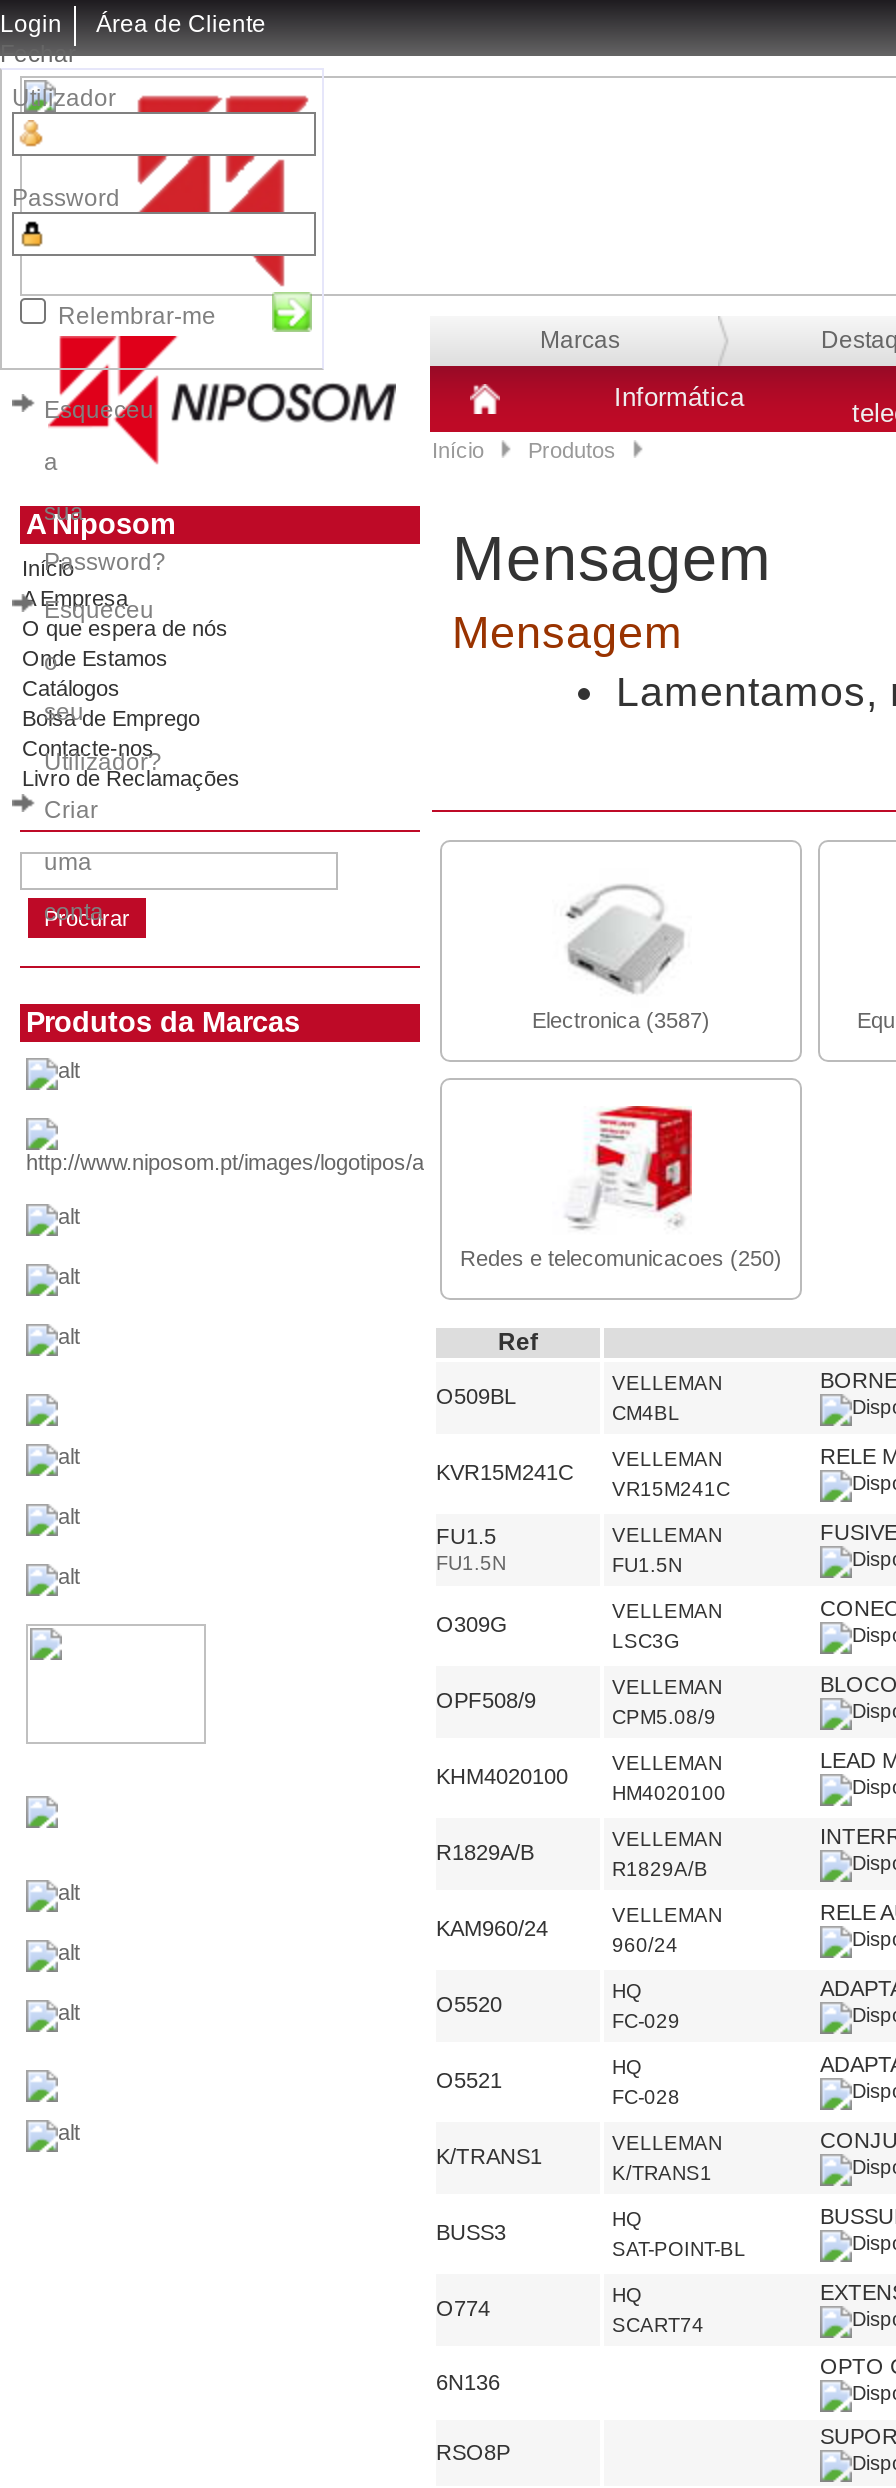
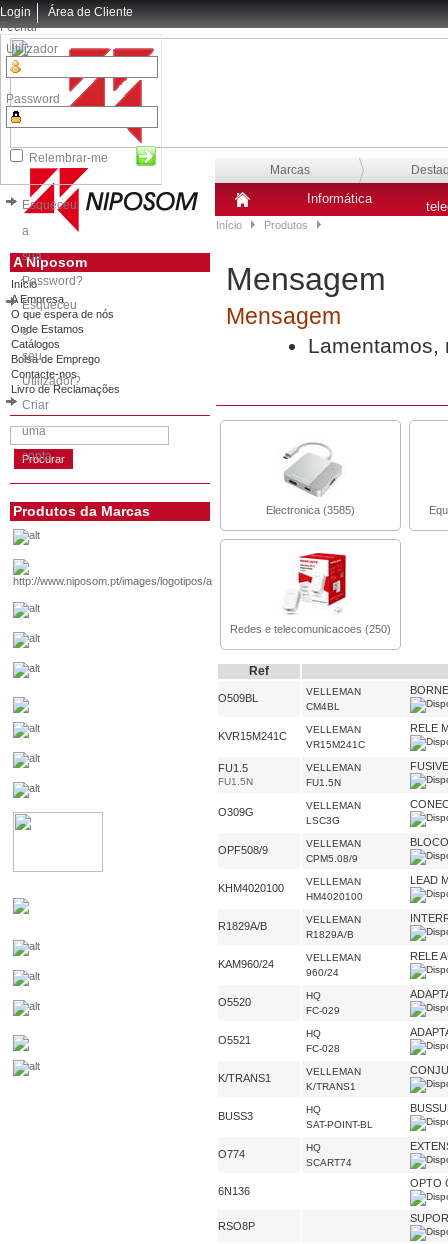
[532,1008,710,1032] Electronica (3587) -> [266,504,355,516] Electronica (3585)

